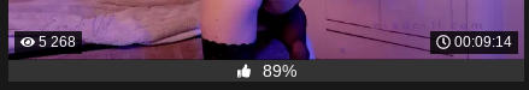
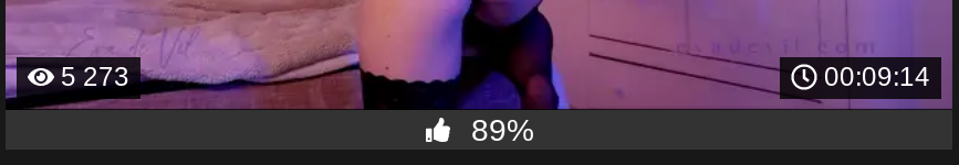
[35,33,76,50] 5 268 -> [54,61,129,92] 5 273

